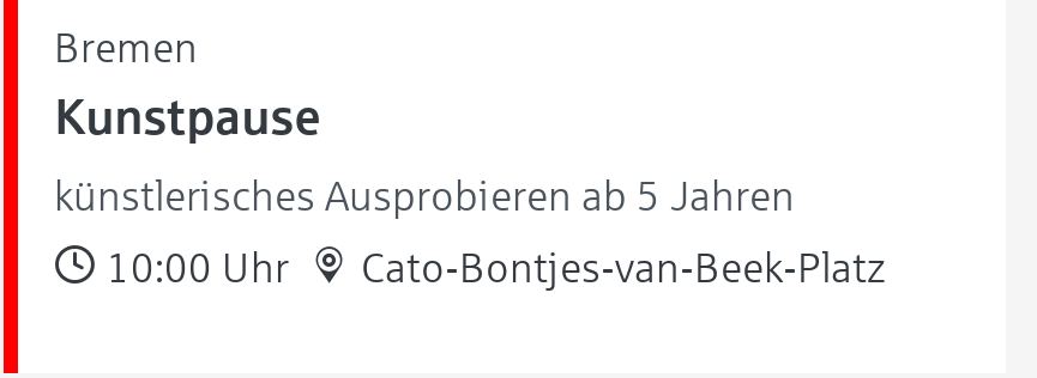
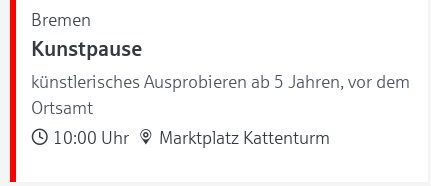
[54,172,795,220] künstlerisches Ausprobieren ab 5 Jahren -> [31,72,410,118] künstlerisches Ausprobieren ab 5 Jahren, vor dem | Ortsamt
[351,244,886,292] Cato-Bontjes-van-Beek-Platz -> [155,128,330,148] Marktplatz Kattenturm

